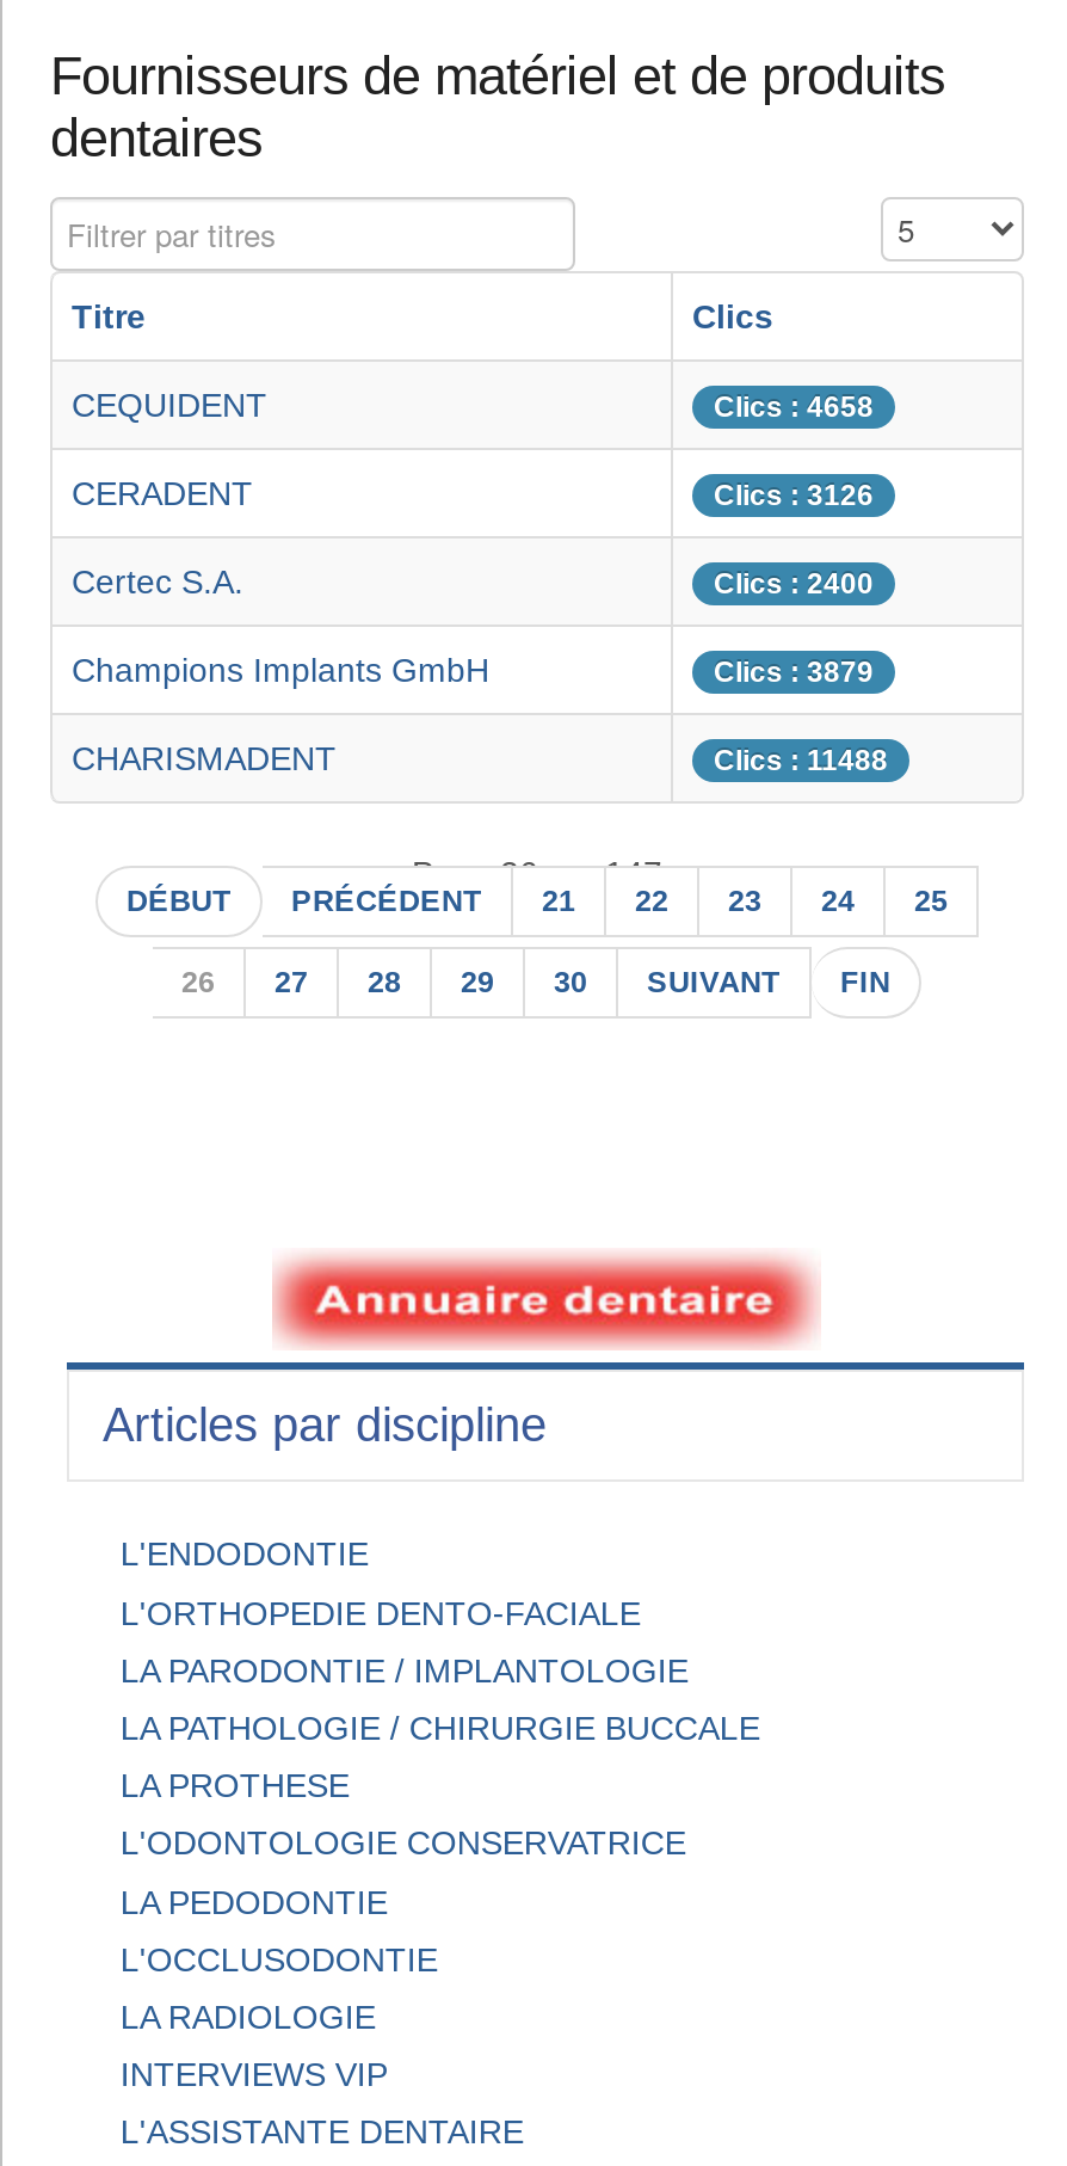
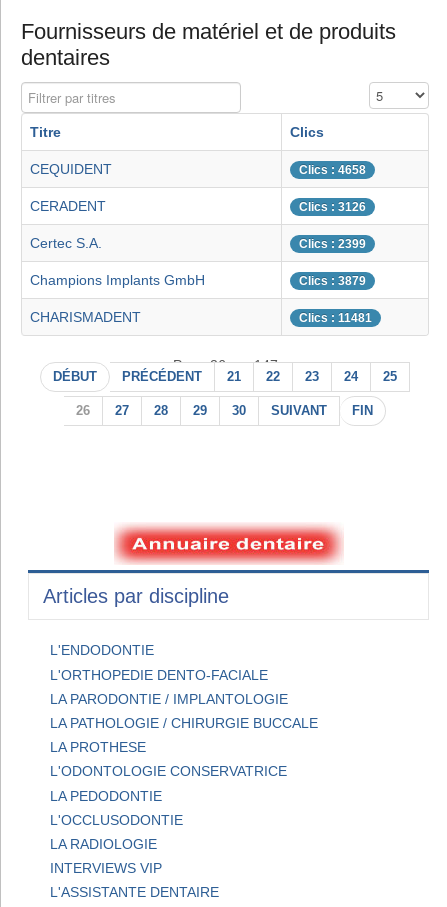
[714,568,874,602] Clics : 2400 -> [299,237,366,251] Clics : 2399
[714,745,888,778] Clics : 11488 -> [299,311,372,325] Clics : 11481

